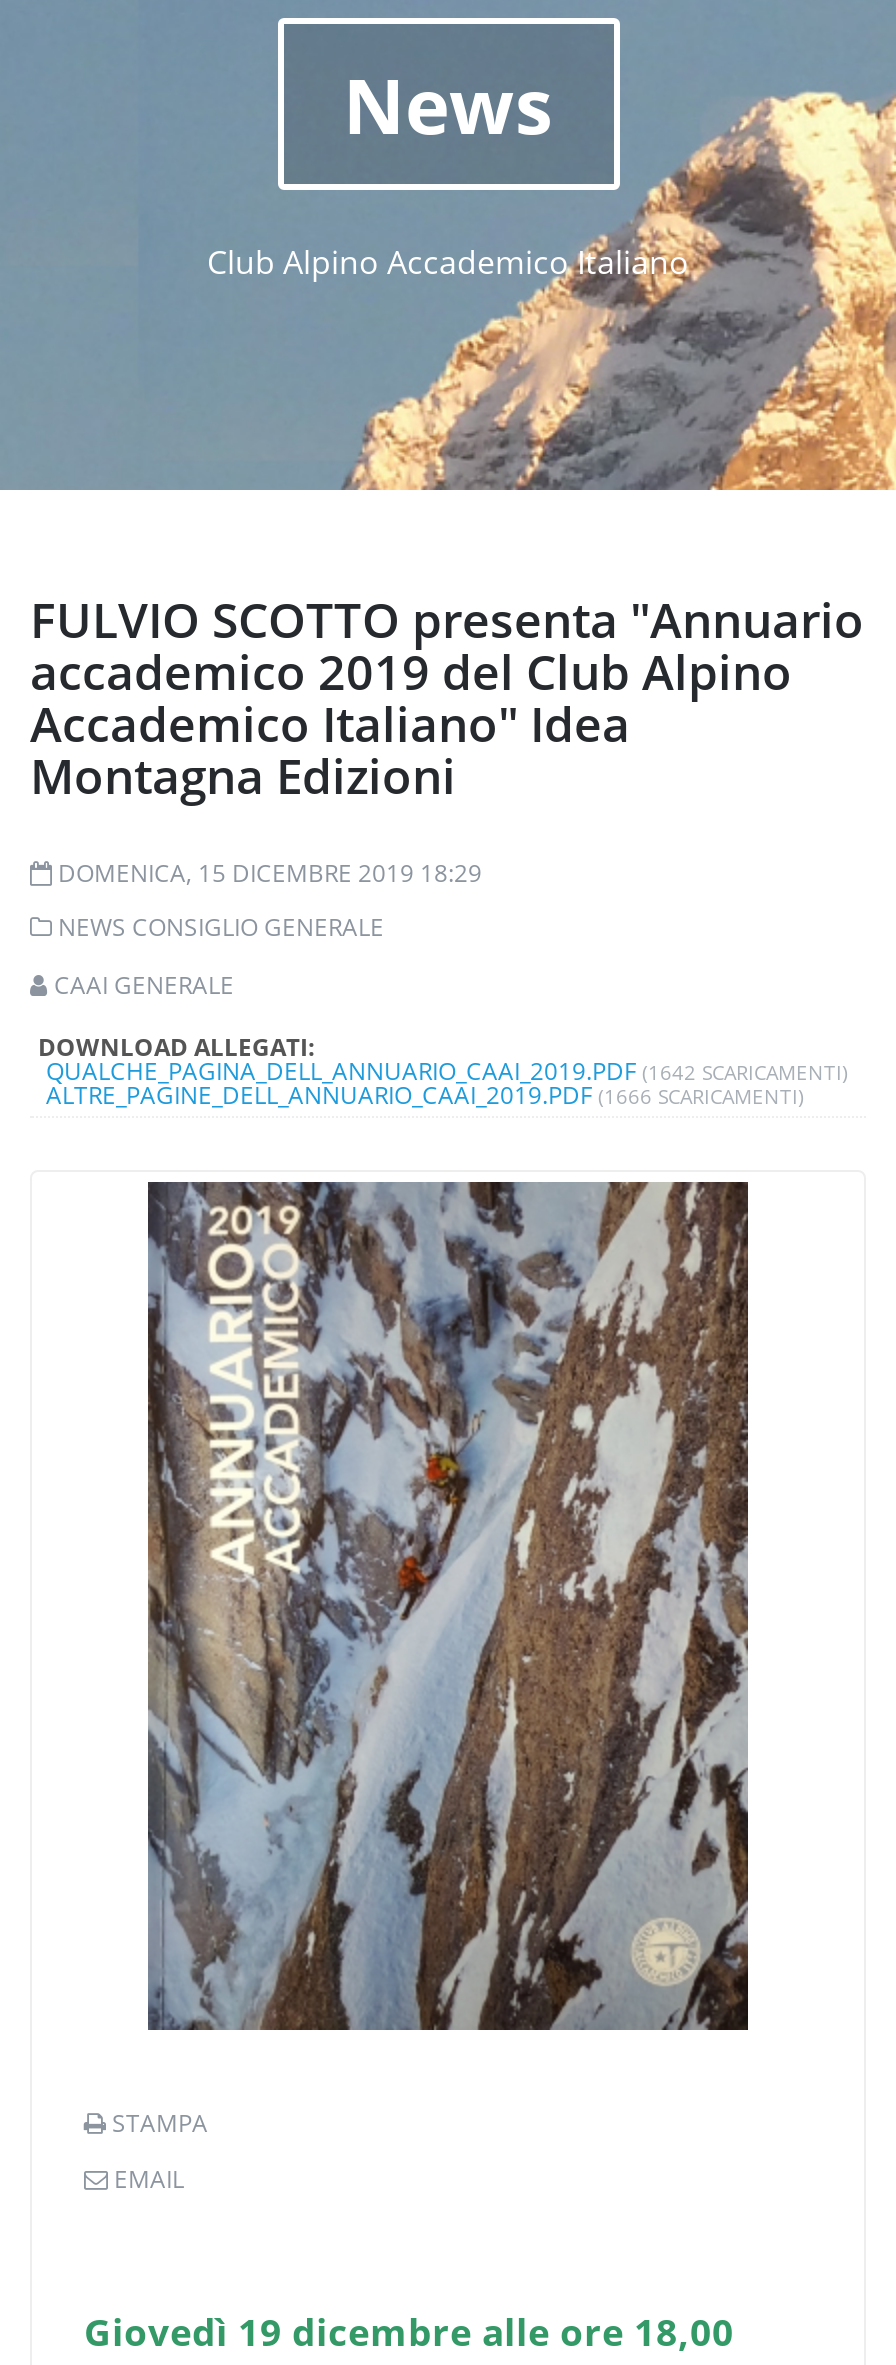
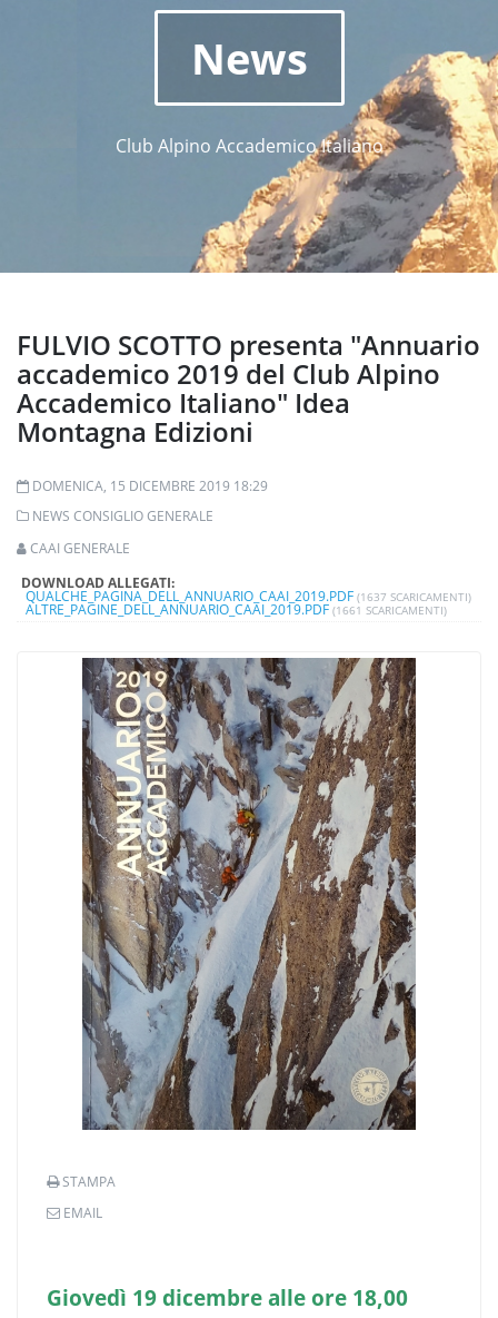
[46,1054,848,1088] QUALCHE_PAGINA_DELL_ANNUARIO_CAAI_2019.PDF (1642 SCARICAMENTI) -> [26,587,471,606] QUALCHE_PAGINA_DELL_ANNUARIO_CAAI_2019.PDF (1637 SCARICAMENTI)
[46,1078,804,1112] ALTRE_PAGINE_DELL_ANNUARIO_CAAI_2019.PDF (1666 SCARICAMENTI) -> [26,600,447,619] ALTRE_PAGINE_DELL_ANNUARIO_CAAI_2019.PDF (1661 SCARICAMENTI)

